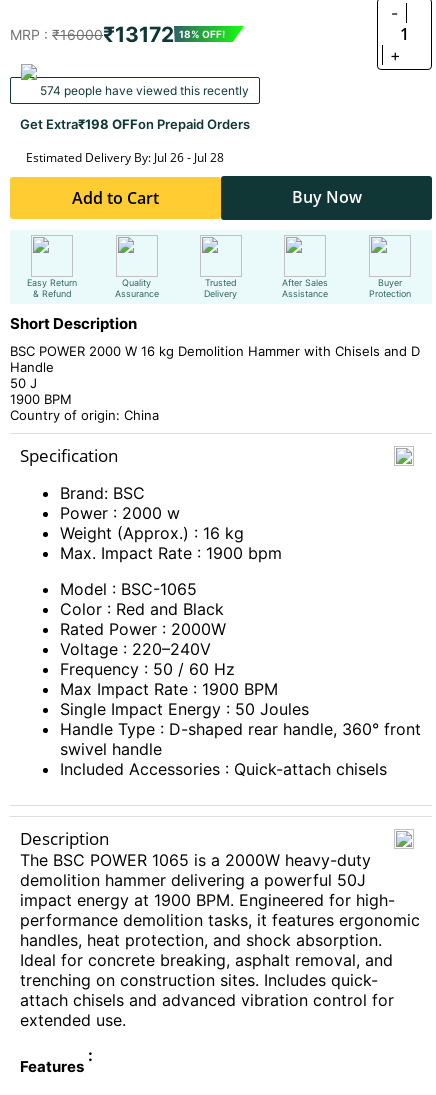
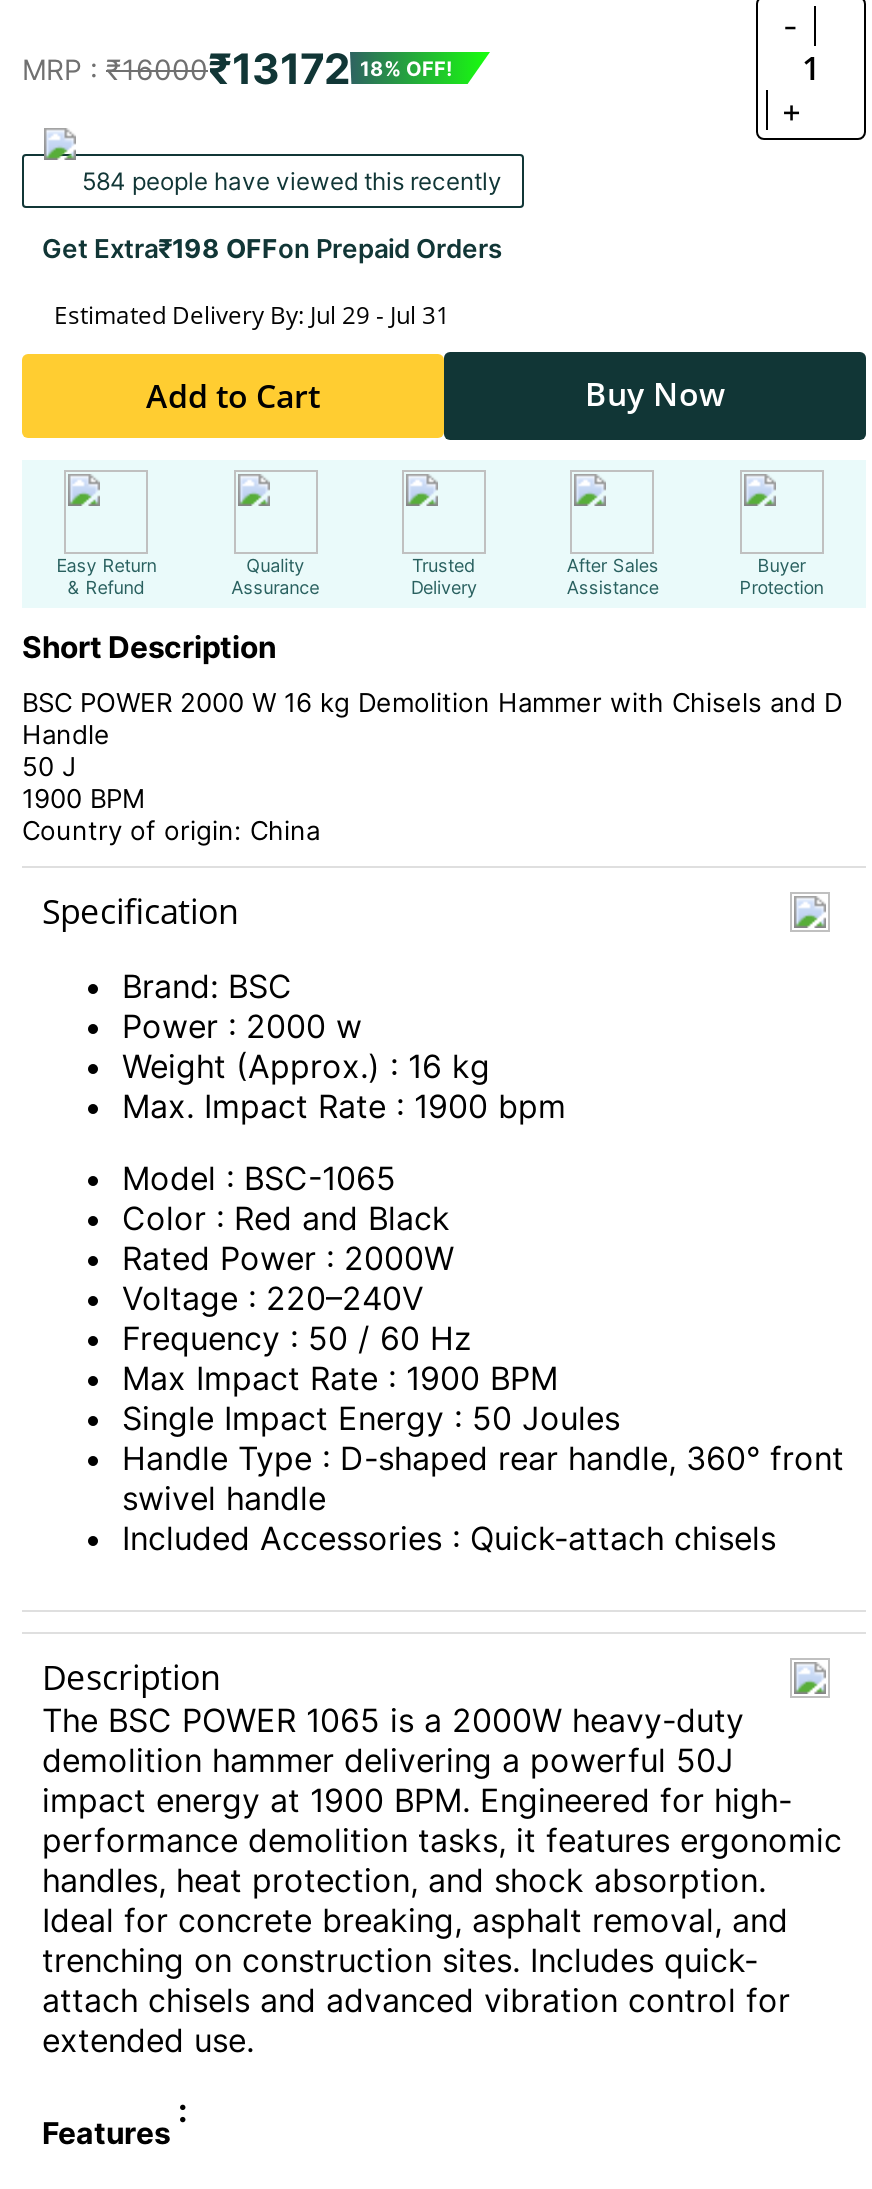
[37,83,249,98] 574 people have viewed this recently -> [76,166,502,196] 584 people have viewed this recently
[26,149,224,166] Estimated Delivery By: Jul 26 - Jul 28 -> [54,298,450,332] Estimated Delivery By: Jul 29 - Jul 31

